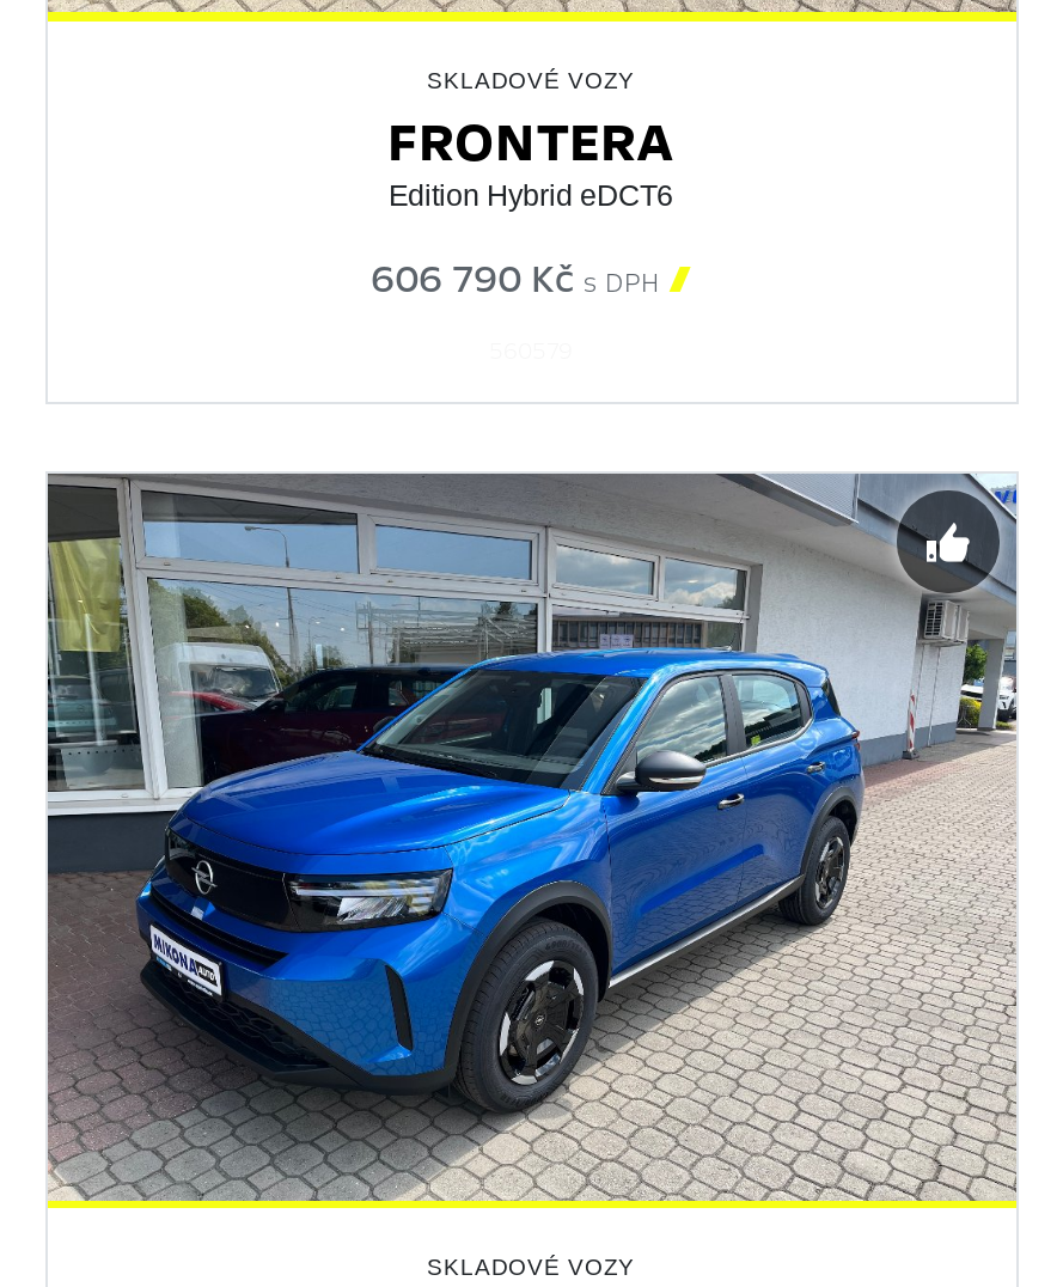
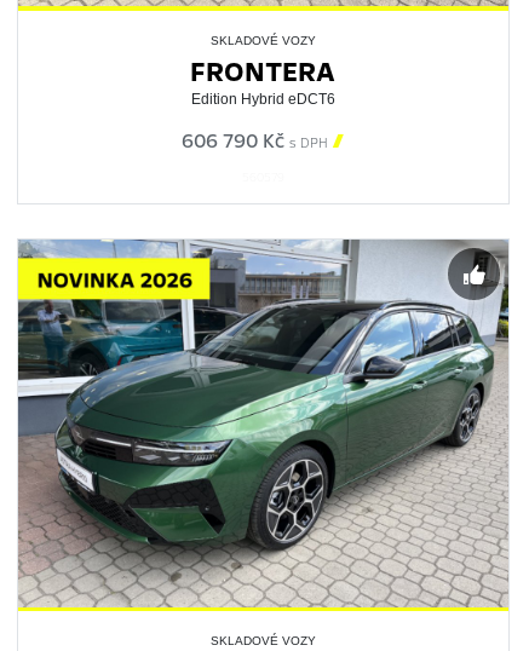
[45,471,1019,1201] [image] -> [17,238,510,607] [image]

